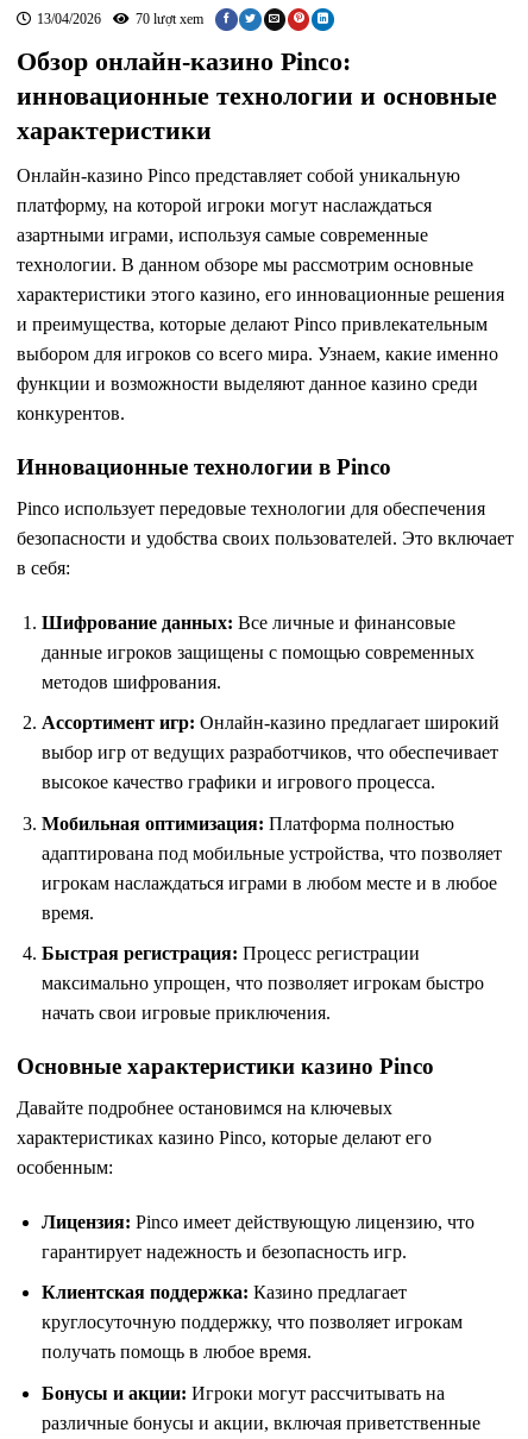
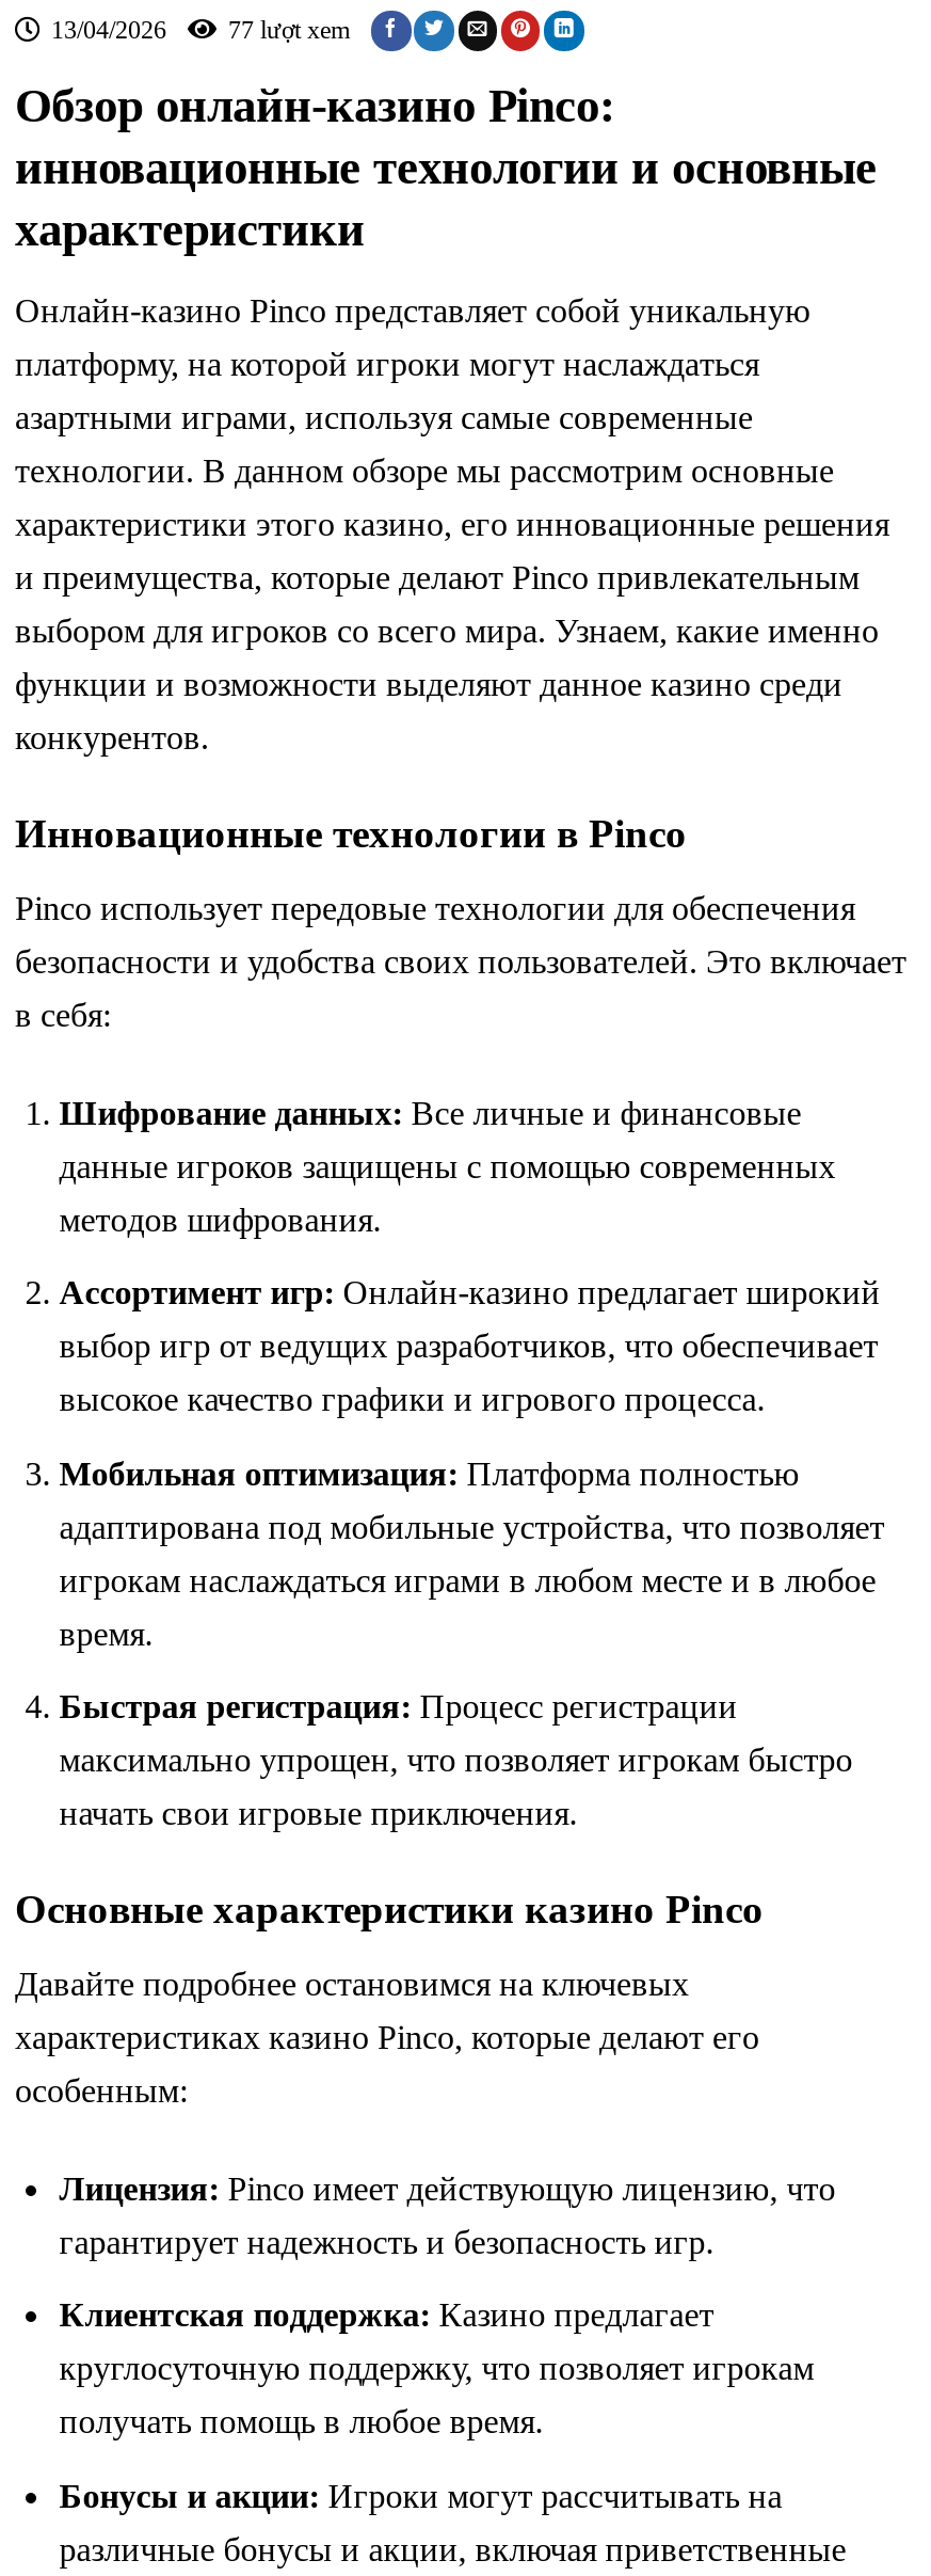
[136,11,203,28] 70 lượt xem -> [228,15,350,45] 77 lượt xem

